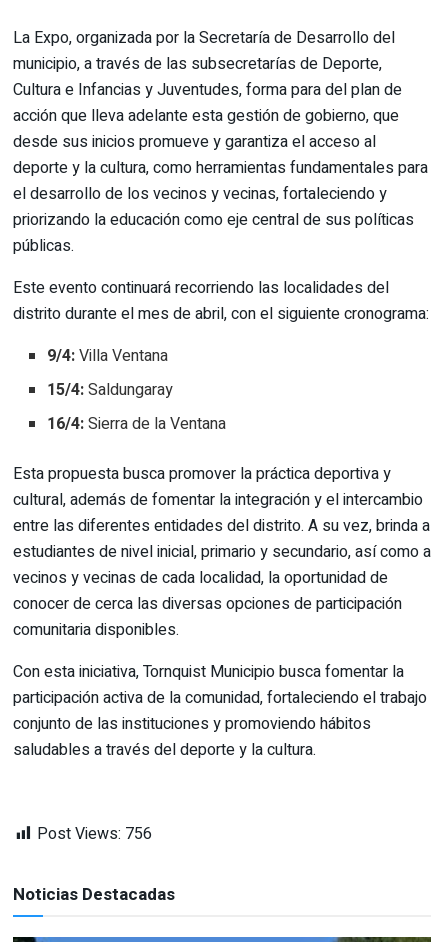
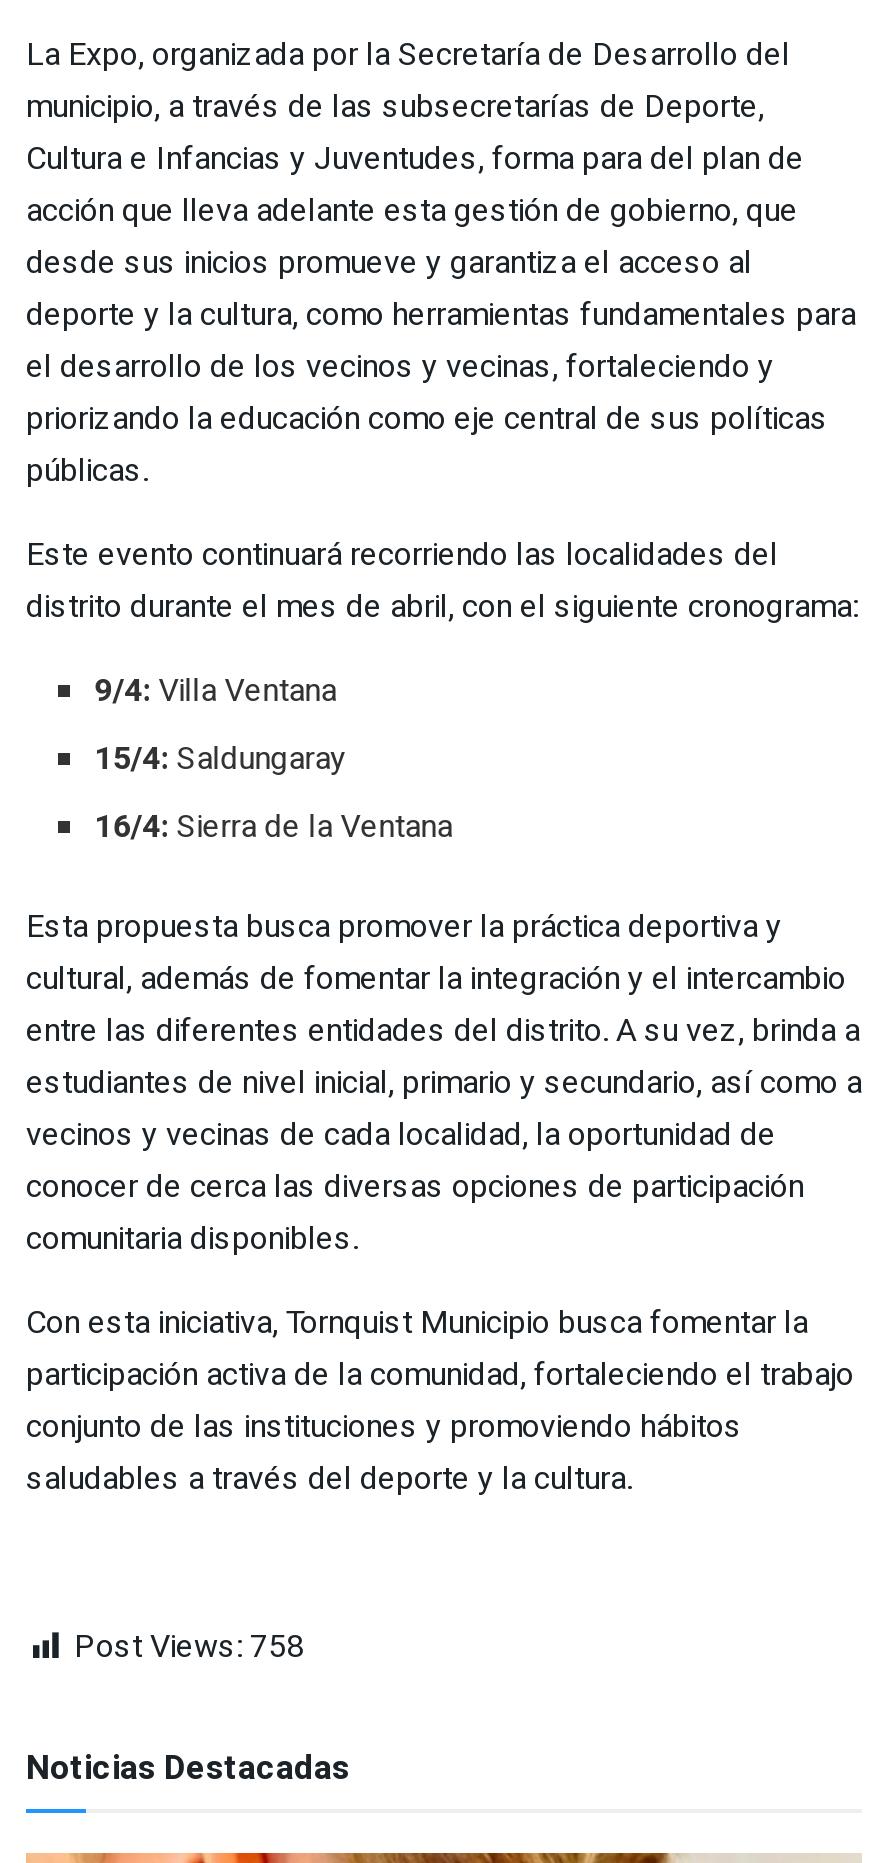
[37,822,152,846] Post Views: 756 -> [74,1623,304,1671] Post Views: 758

